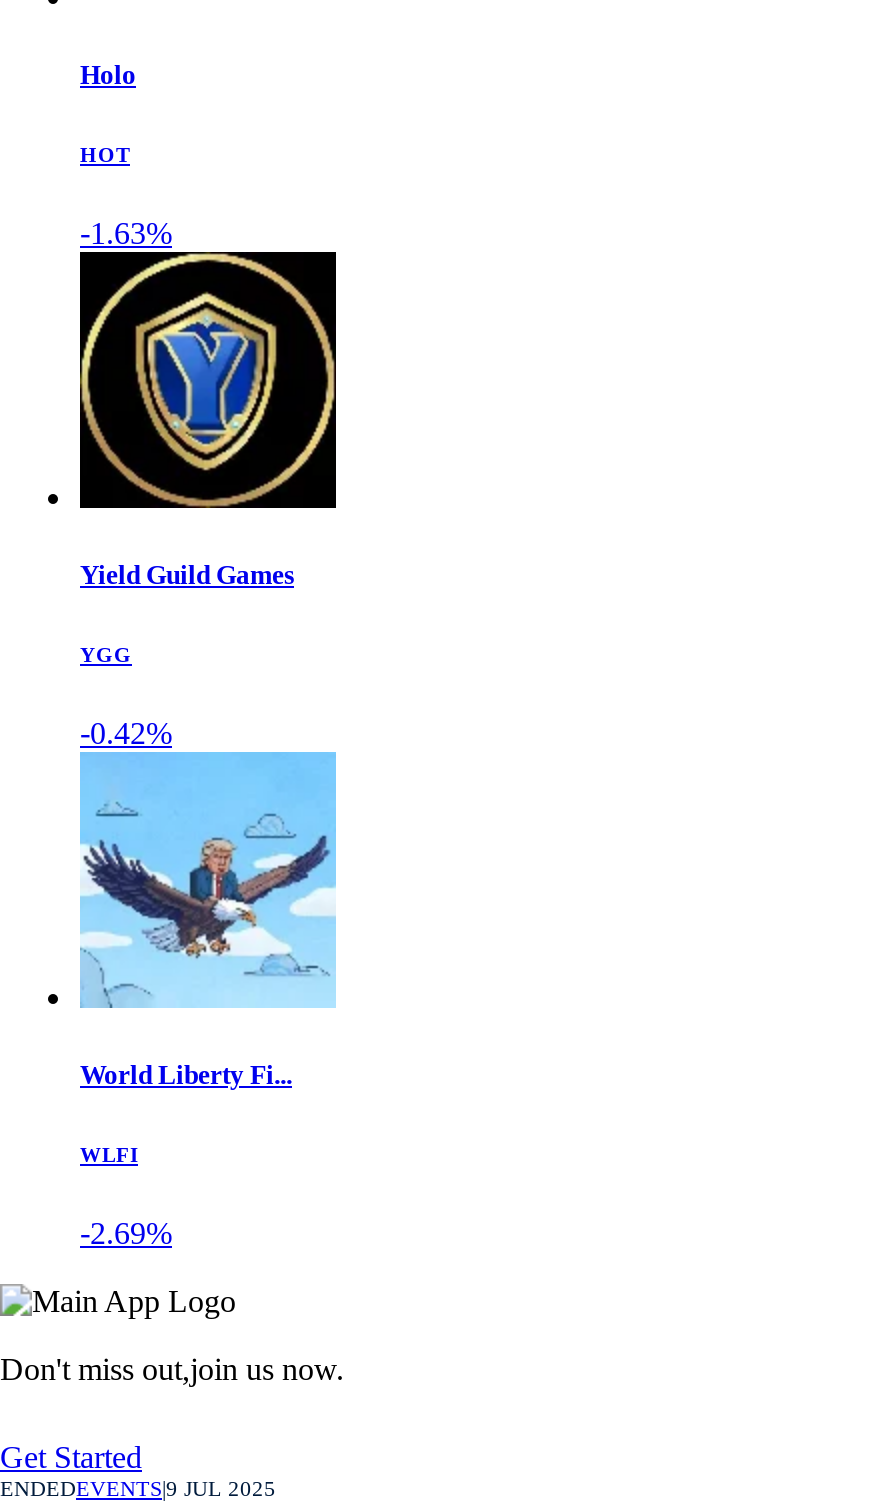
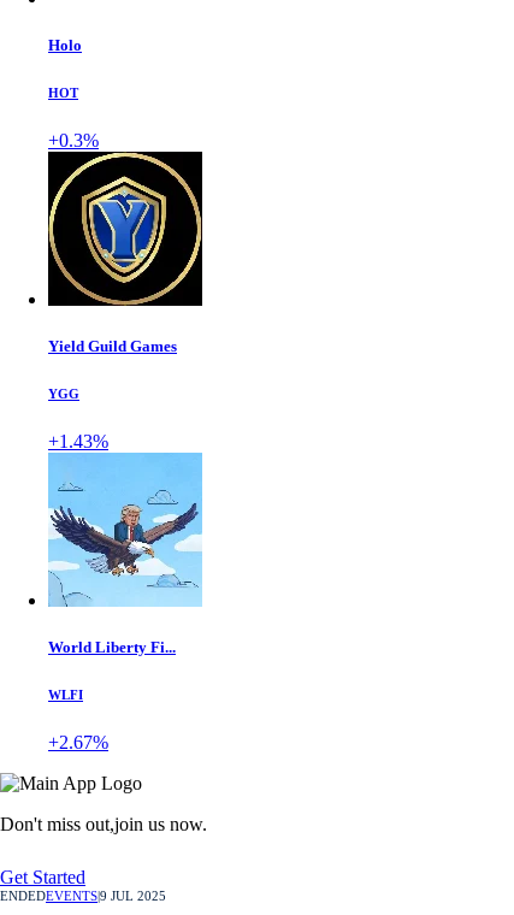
[80,216,172,250] -1.63% -> [48,130,99,151] +0.3%
[80,716,172,750] -0.42% -> [48,431,108,452] +1.43%
[80,1217,172,1251] -2.69% -> [48,732,108,753] +2.67%

